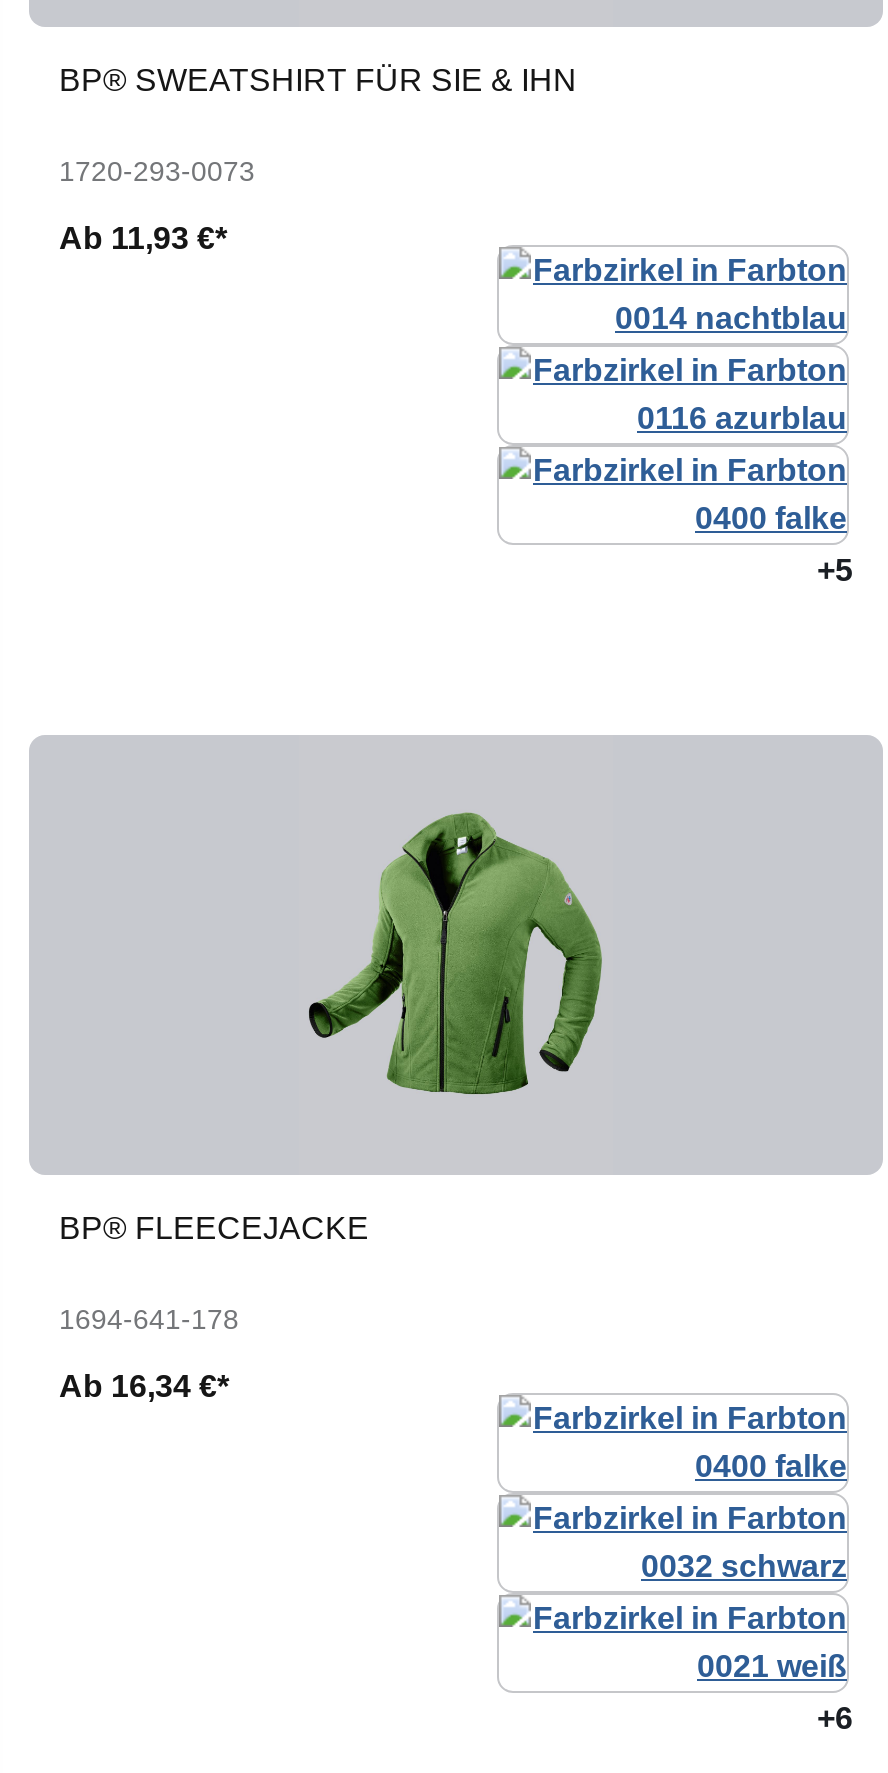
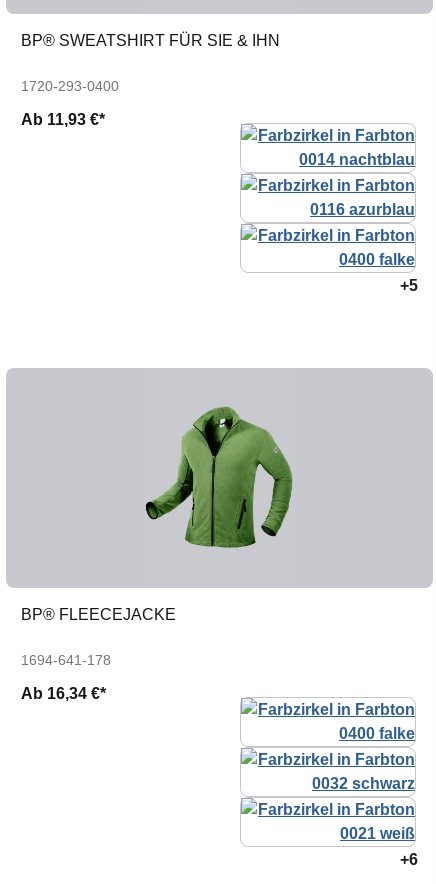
[59,155,255,187] 1720-293-0073 -> [21,78,119,94] 1720-293-0400

